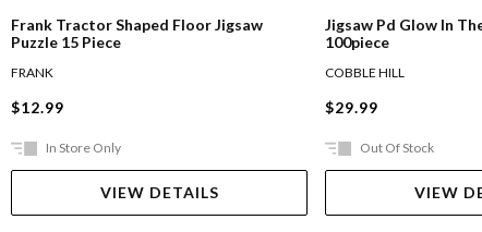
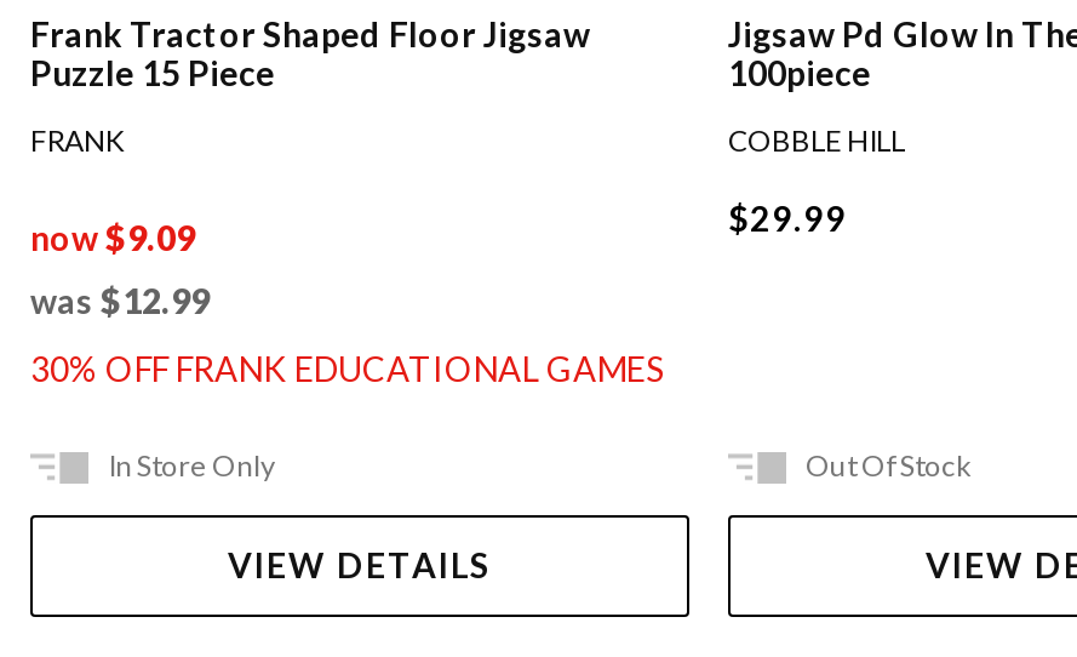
[11,98,64,117] $12.99 -> [30,216,665,388] now $9.09 | was $12.99 | 30% OFF FRANK EDUCATIONAL GAMES

